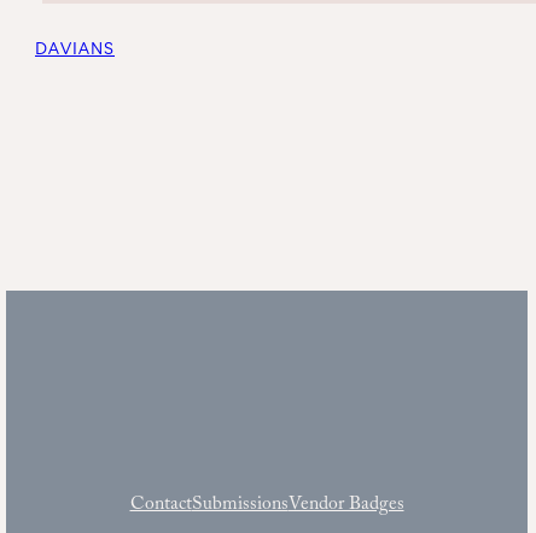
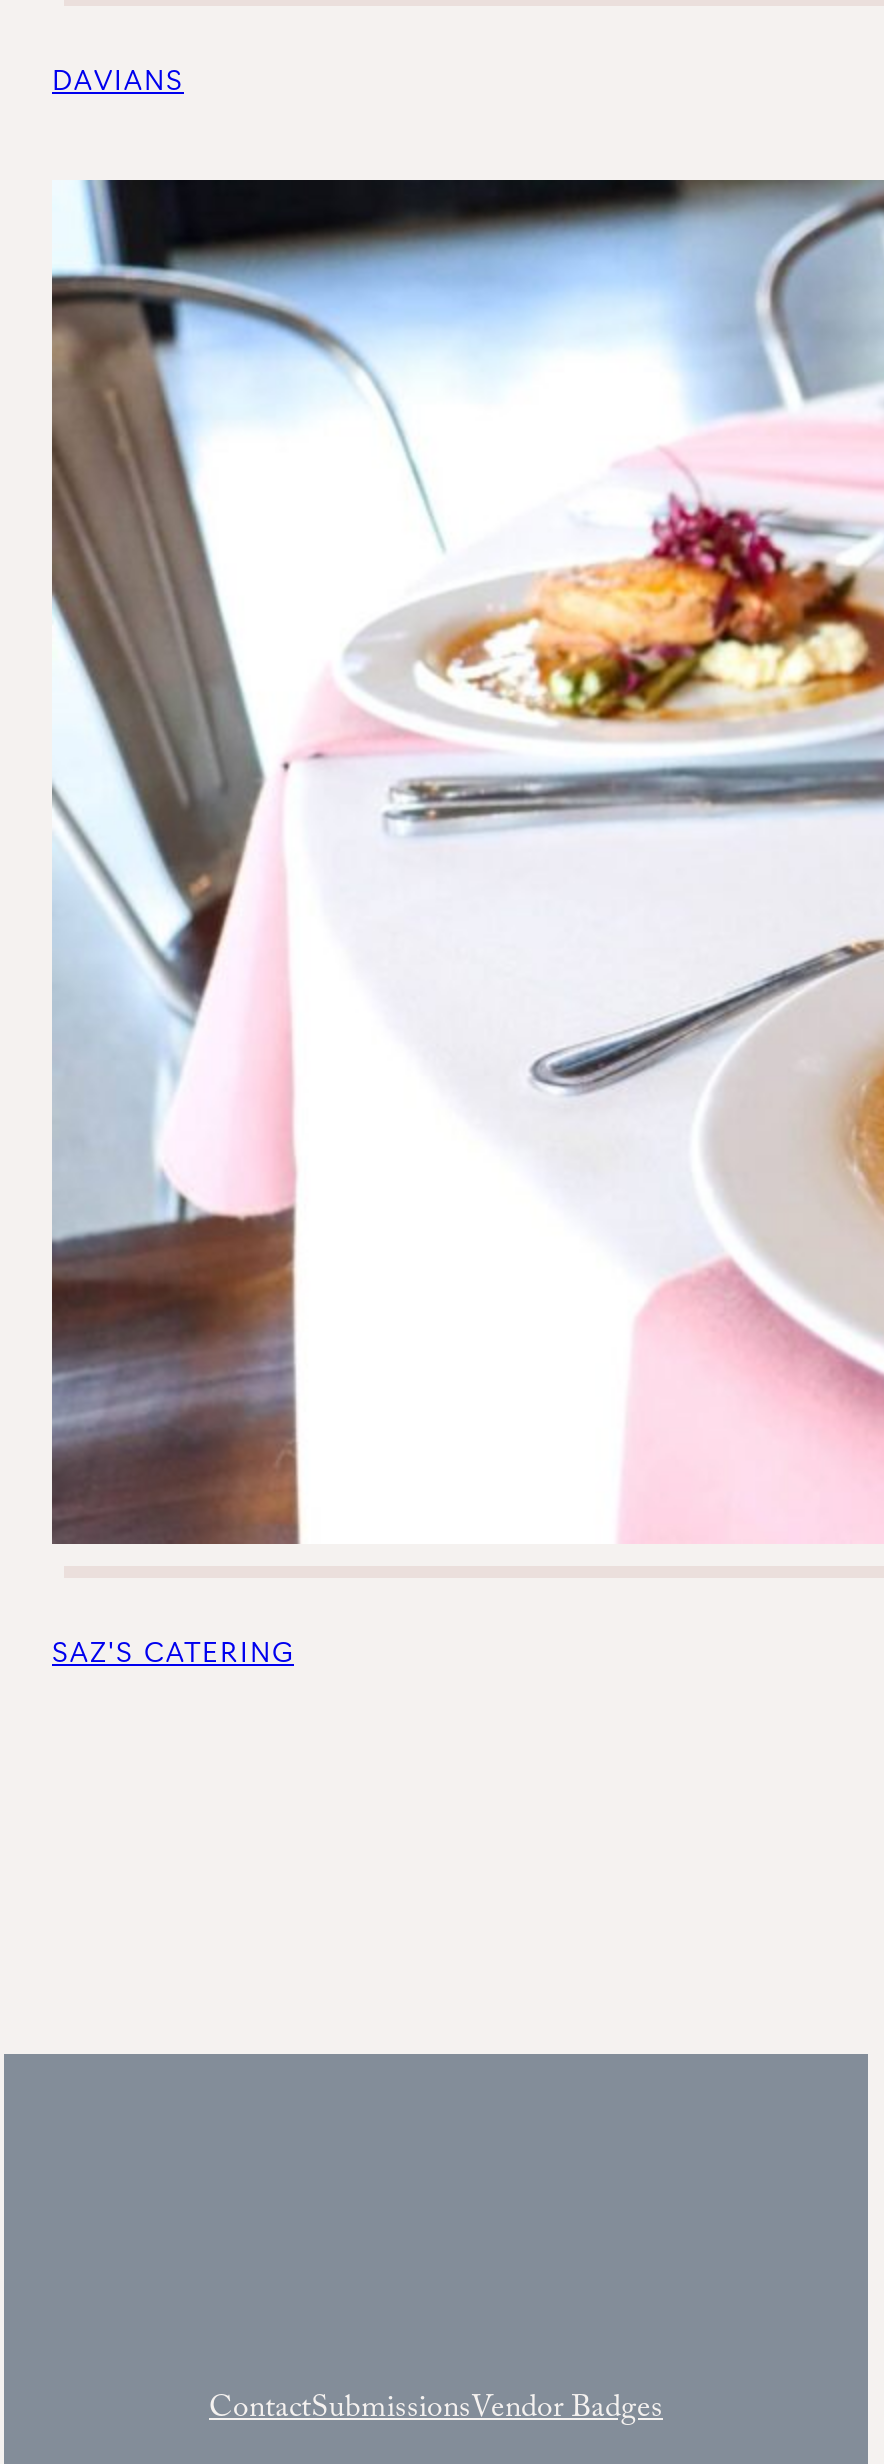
none -> [50,177,878,1547] [image]
none -> [52,1632,294,1670] SAZ'S CATERING

